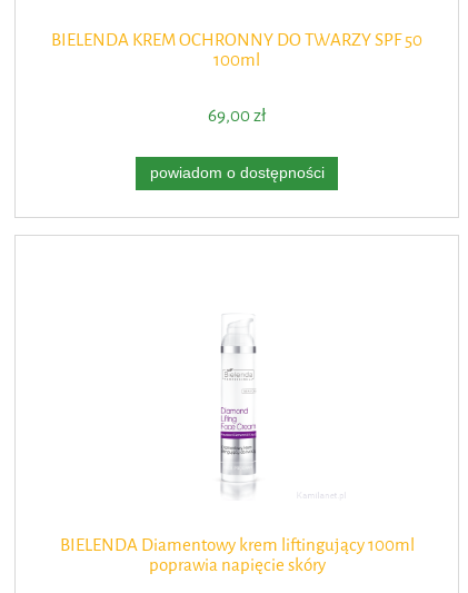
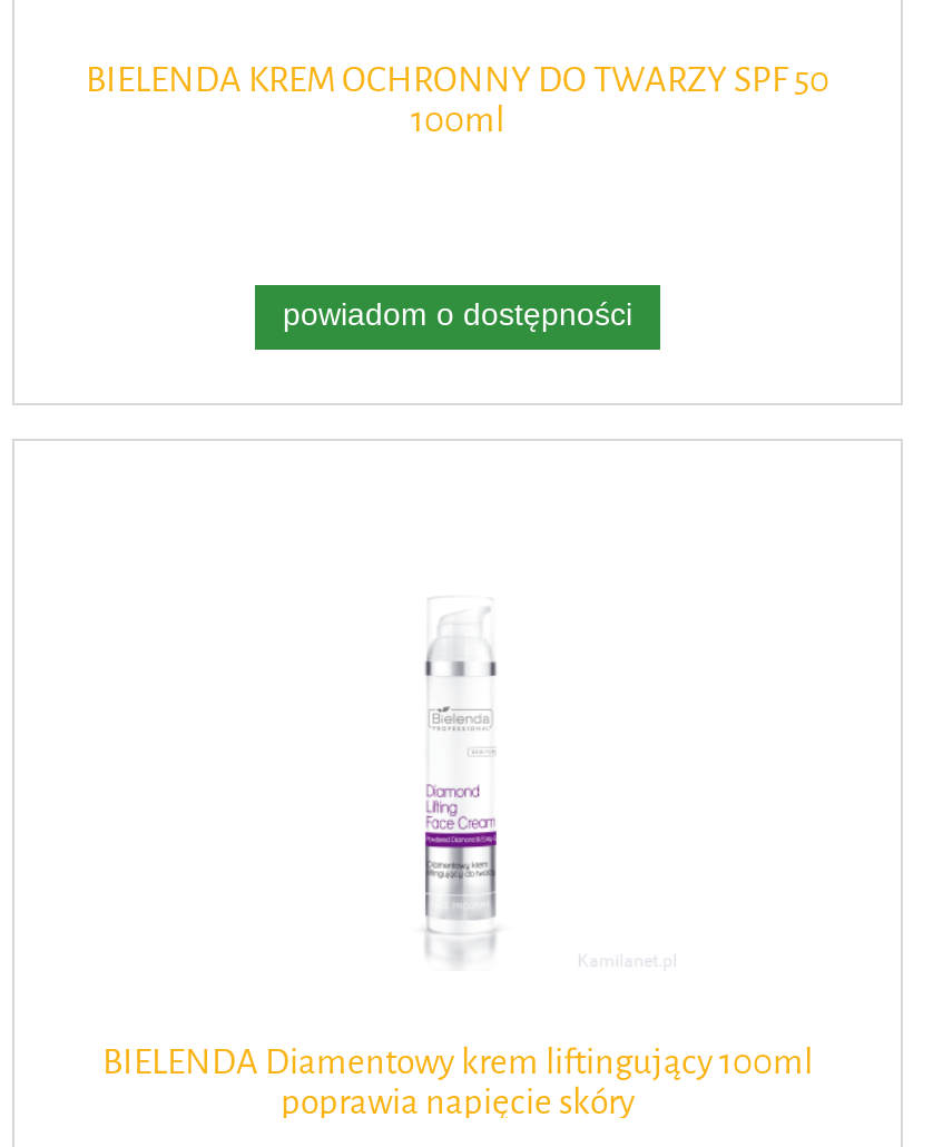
[208,104,266,126] 69,00 zł -> none

